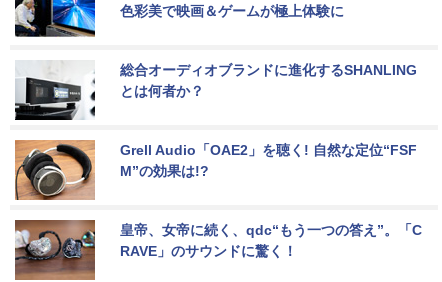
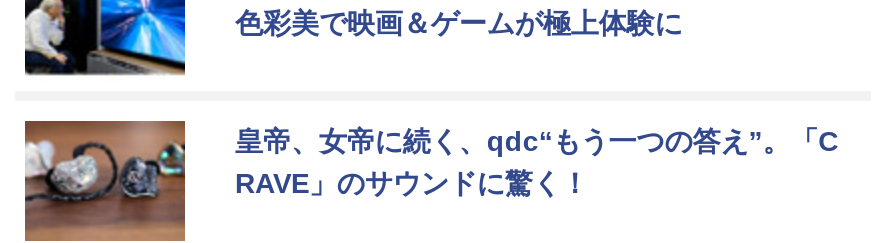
[15,61,417,121] [image] | 総合オーディオブランドに進化するSHANLING | とは何者か？ -> none
[14,139,417,201] [image] | Grell Audio「OAE2」を聴く! 自然な定位“FSF | M”の効果は!? -> none

